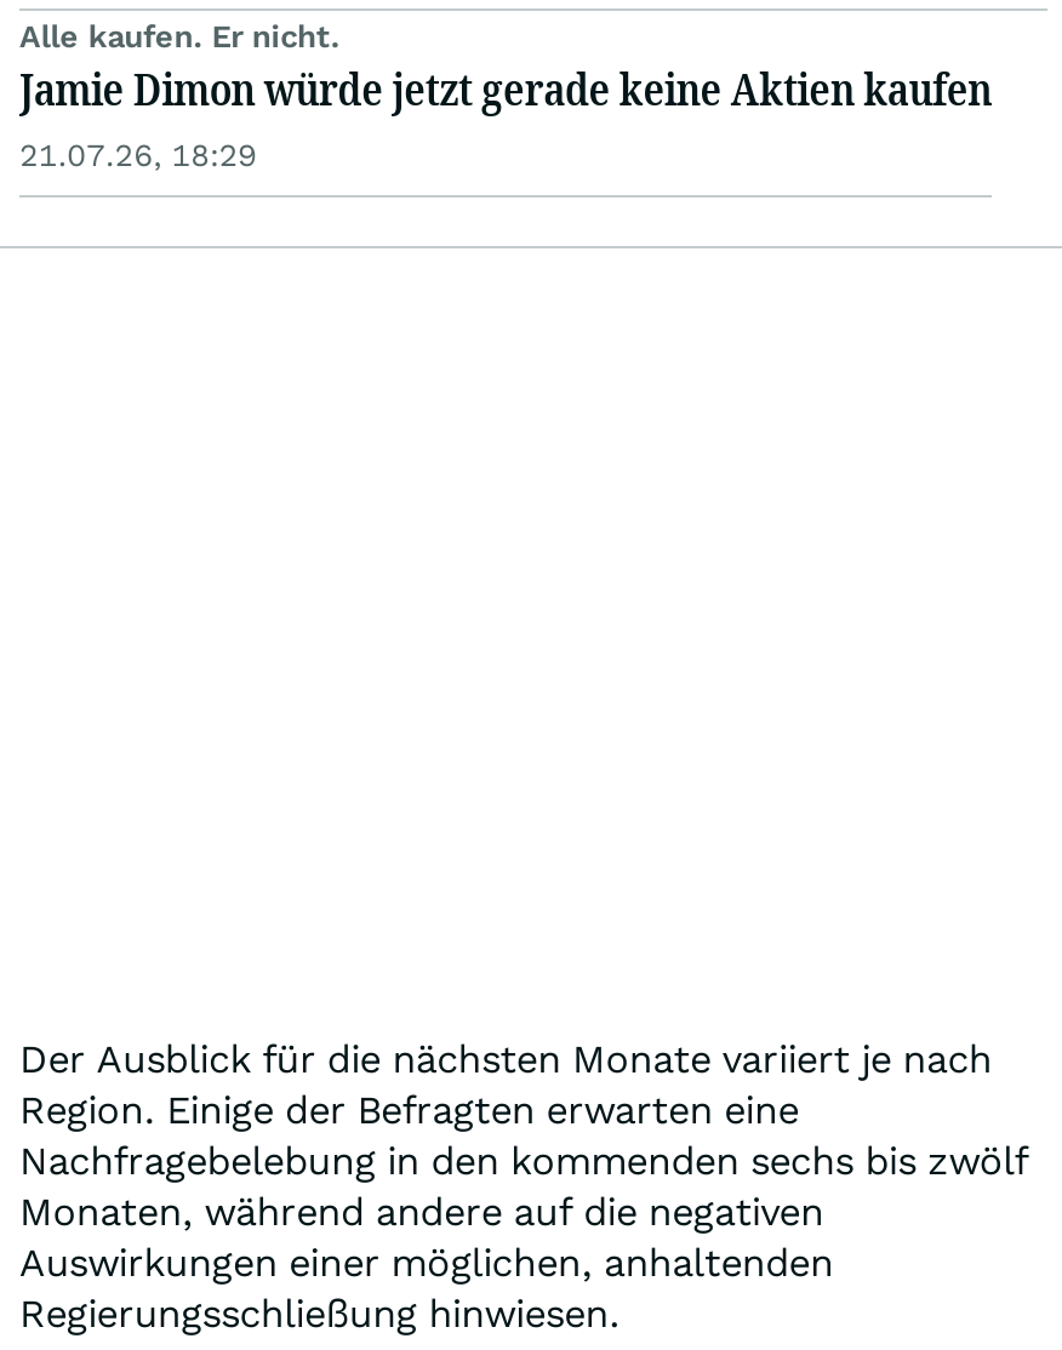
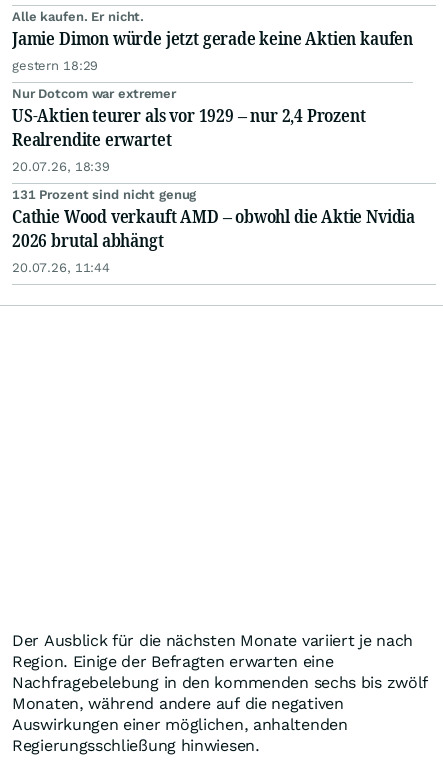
[19,138,257,174] 21.07.26, 18:29 -> [12,58,415,275] gestern 18:29 | Nur Dotcom war extremer | US-Aktien teurer als vor 1929 – nur 2,4 Prozent | Realrendite erwartet | 20.07.26, 18:39 | 131 Prozent sind nicht genug | Cathie Wood verkauft AMD – obwohl die Aktie Nvidia | 2026 brutal abhängt | 20.07.26, 11:44

